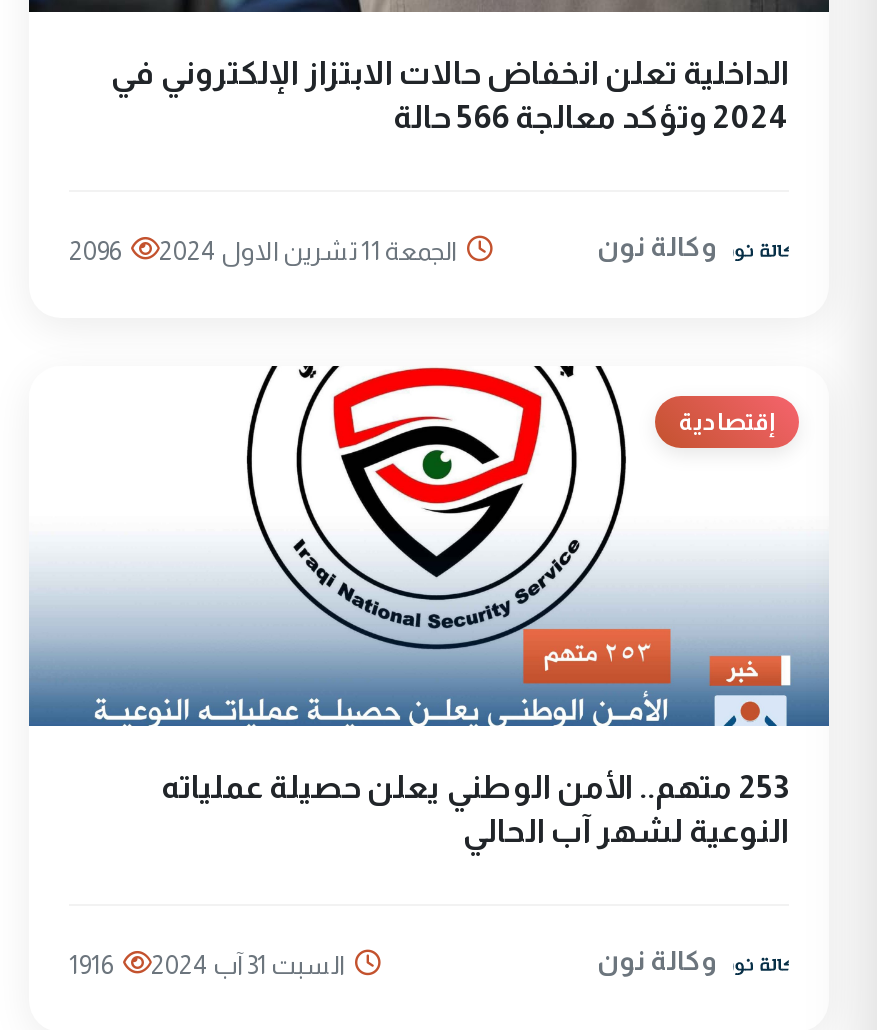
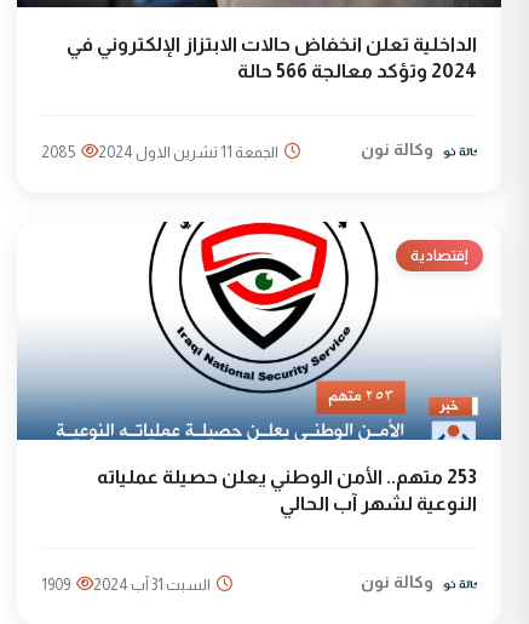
[69,235,121,265] 2096 -> [41,142,75,161] 2085
[69,949,113,979] 1916 -> [41,575,70,593] 1909

